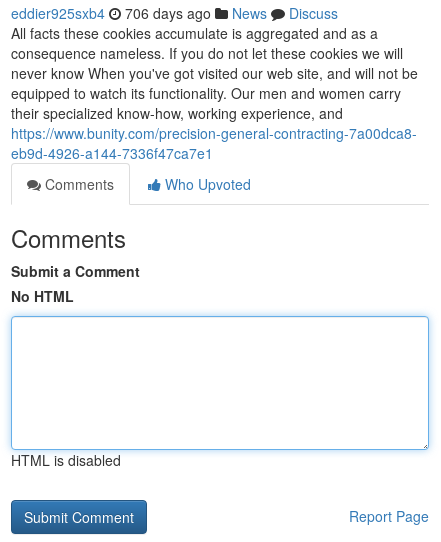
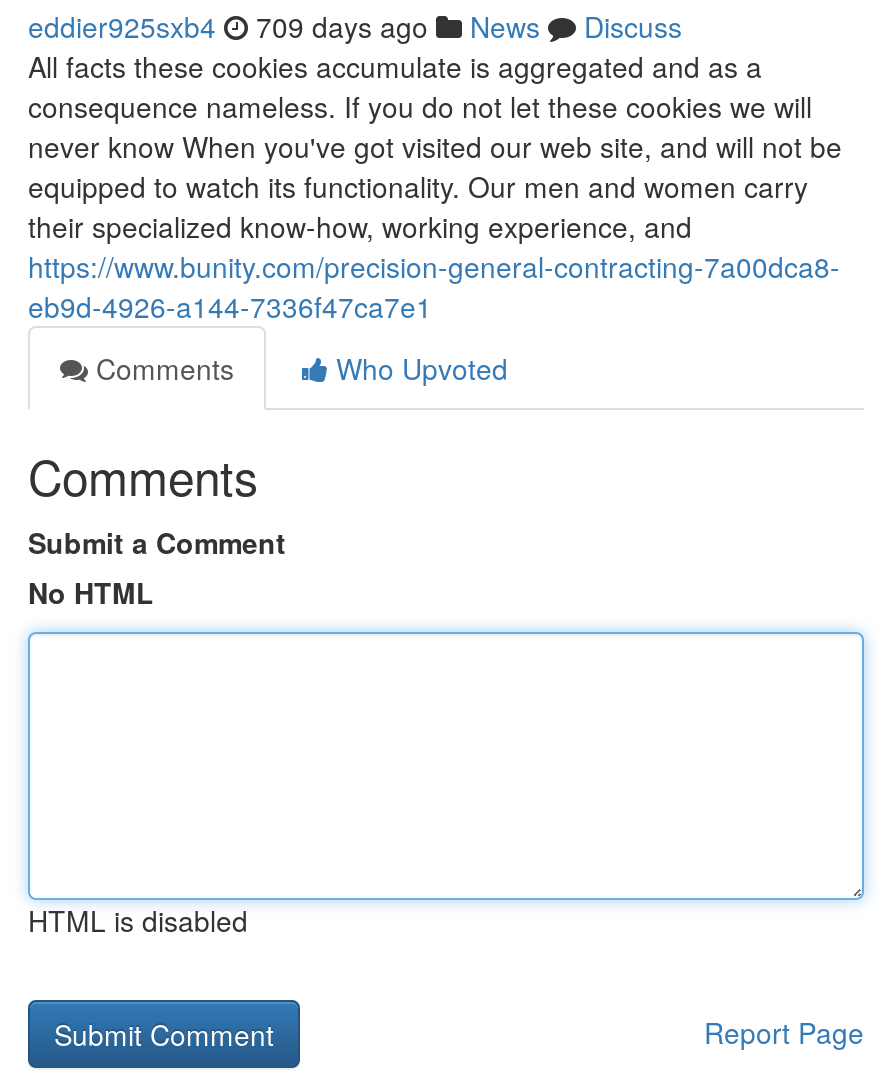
[11,3,338,23] eddier925sxb4 706 days ago News Discuss -> [28,6,682,46] eddier925sxb4 709 days ago News Discuss

